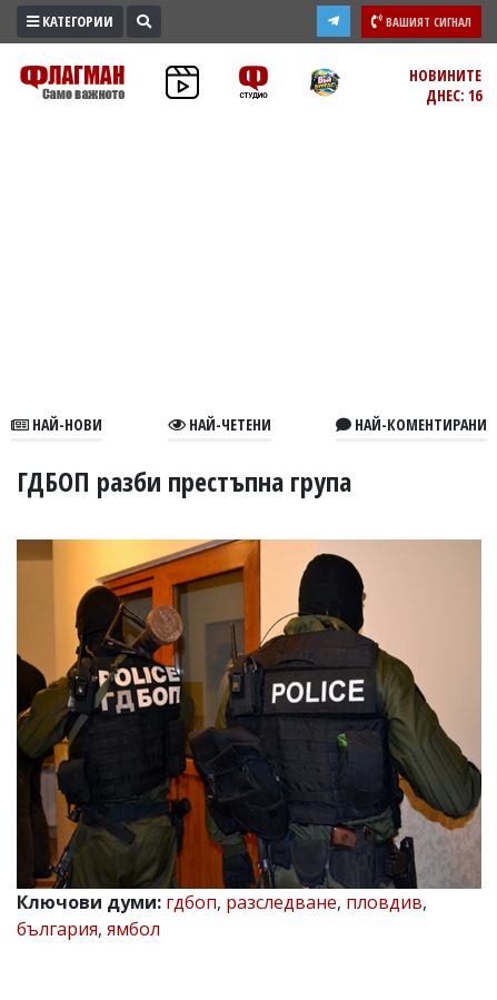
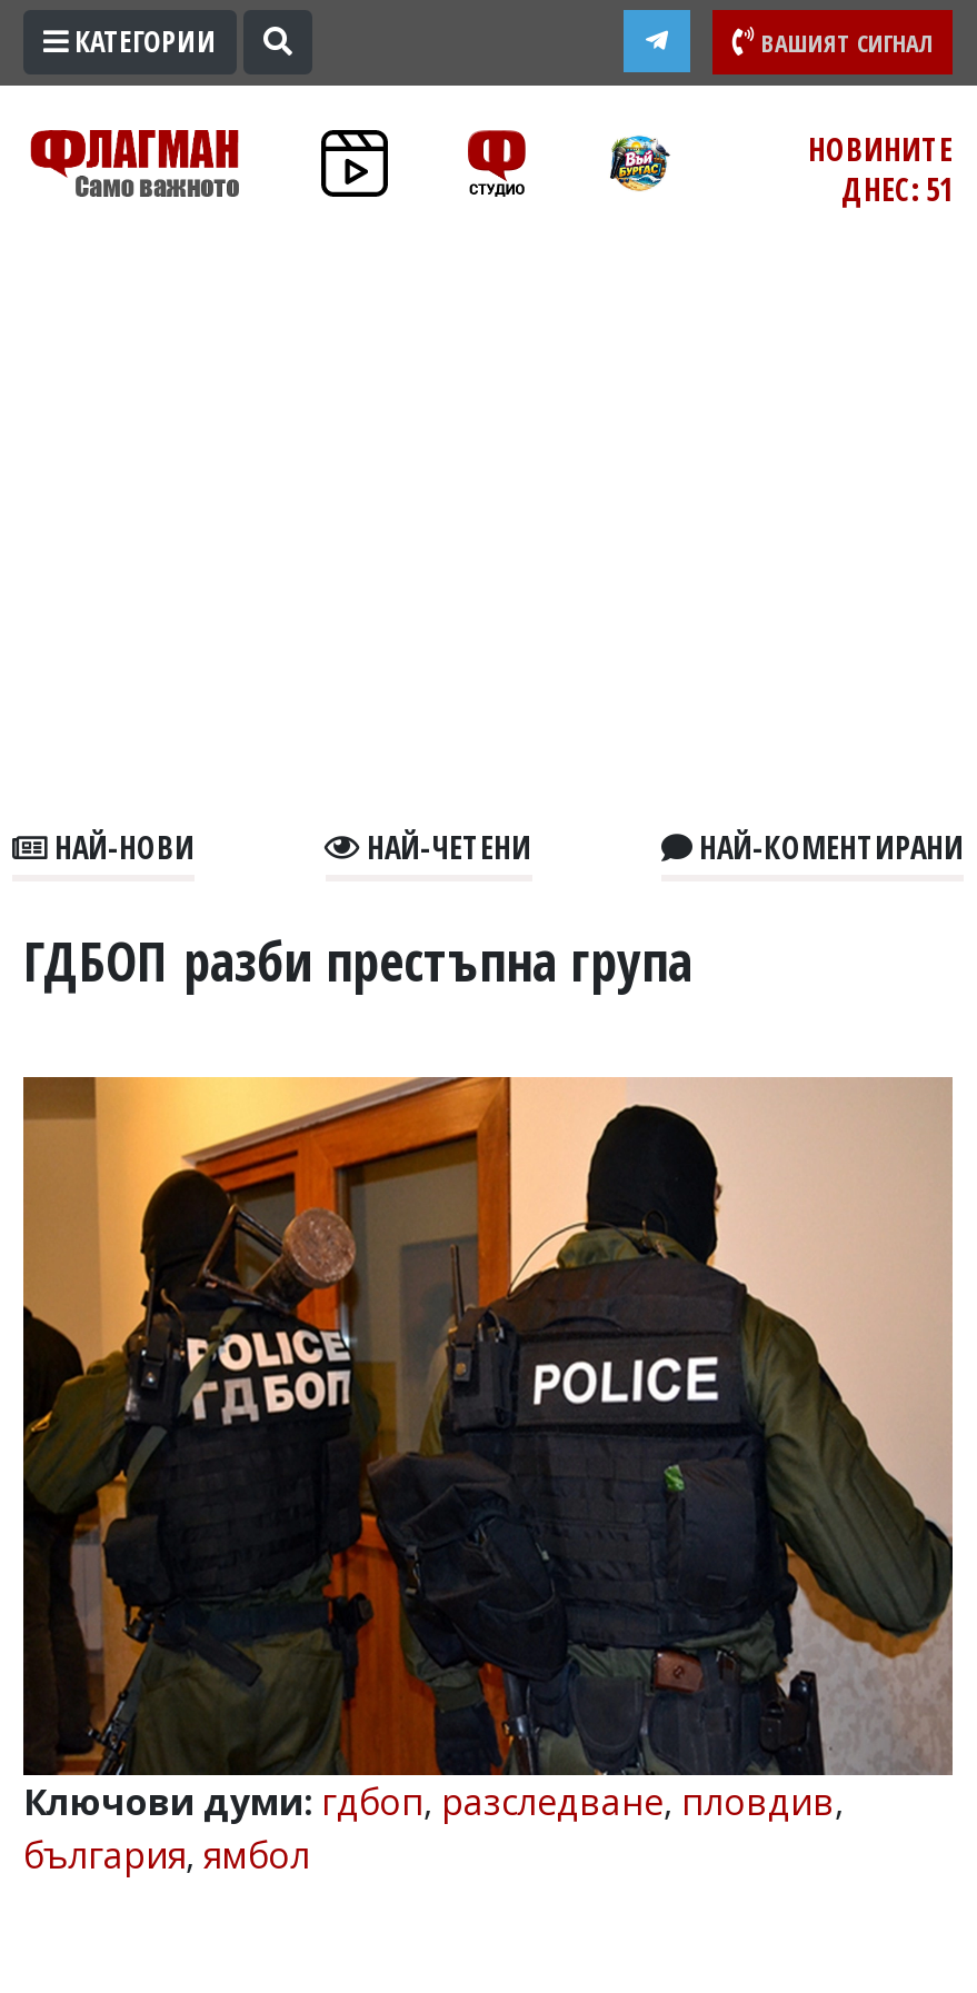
[426,85,481,106] ДНЕС: 16 -> [841,168,953,210] ДНЕС: 51

